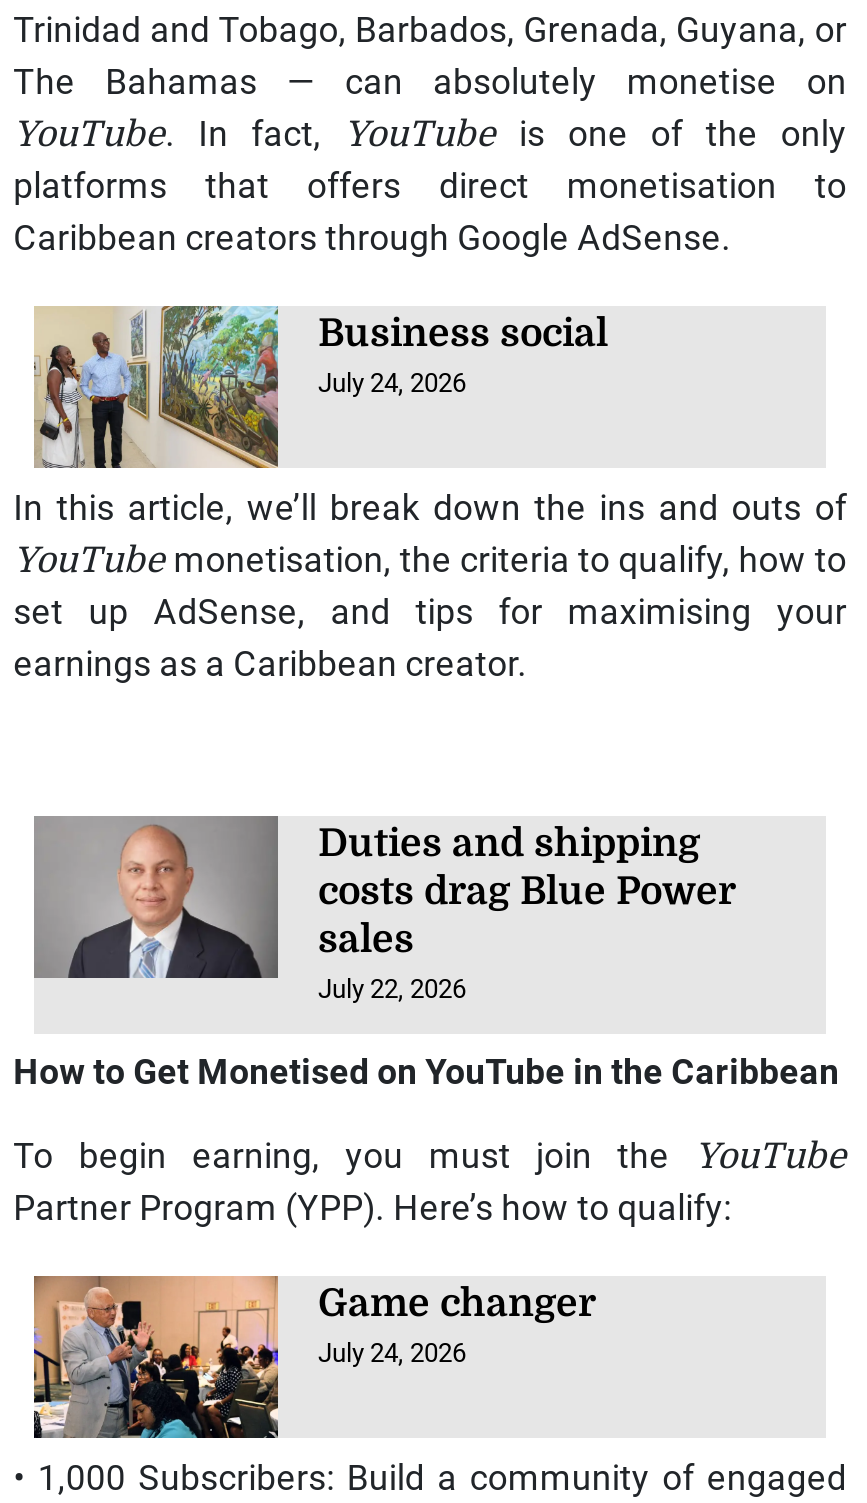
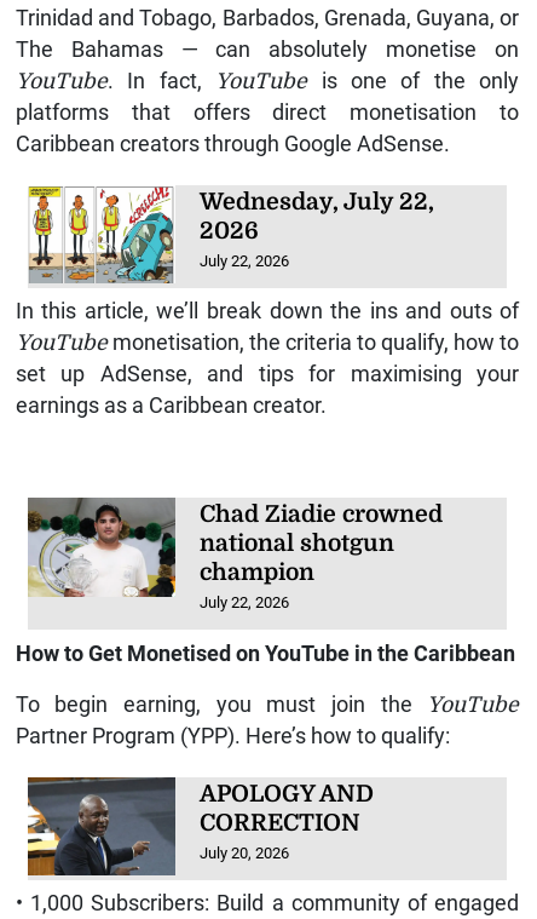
[34,306,608,468] [image] | Business social | July 24, 2026 -> [29,185,434,285] [image] | Wednesday, July 22, | 2026 | July 22, 2026
[34,814,736,980] [image] | Duties and shipping | costs drag Blue Power | sales -> [28,496,443,598] [image] | Chad Ziadie crowned | national shotgun | champion
[32,1276,596,1440] [image] | Game changer | July 24, 2026 -> [27,776,374,877] [image] | APOLOGY AND | CORRECTION | July 20, 2026

